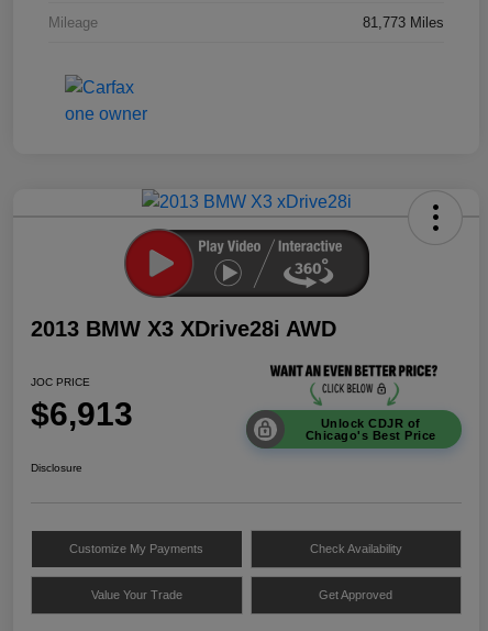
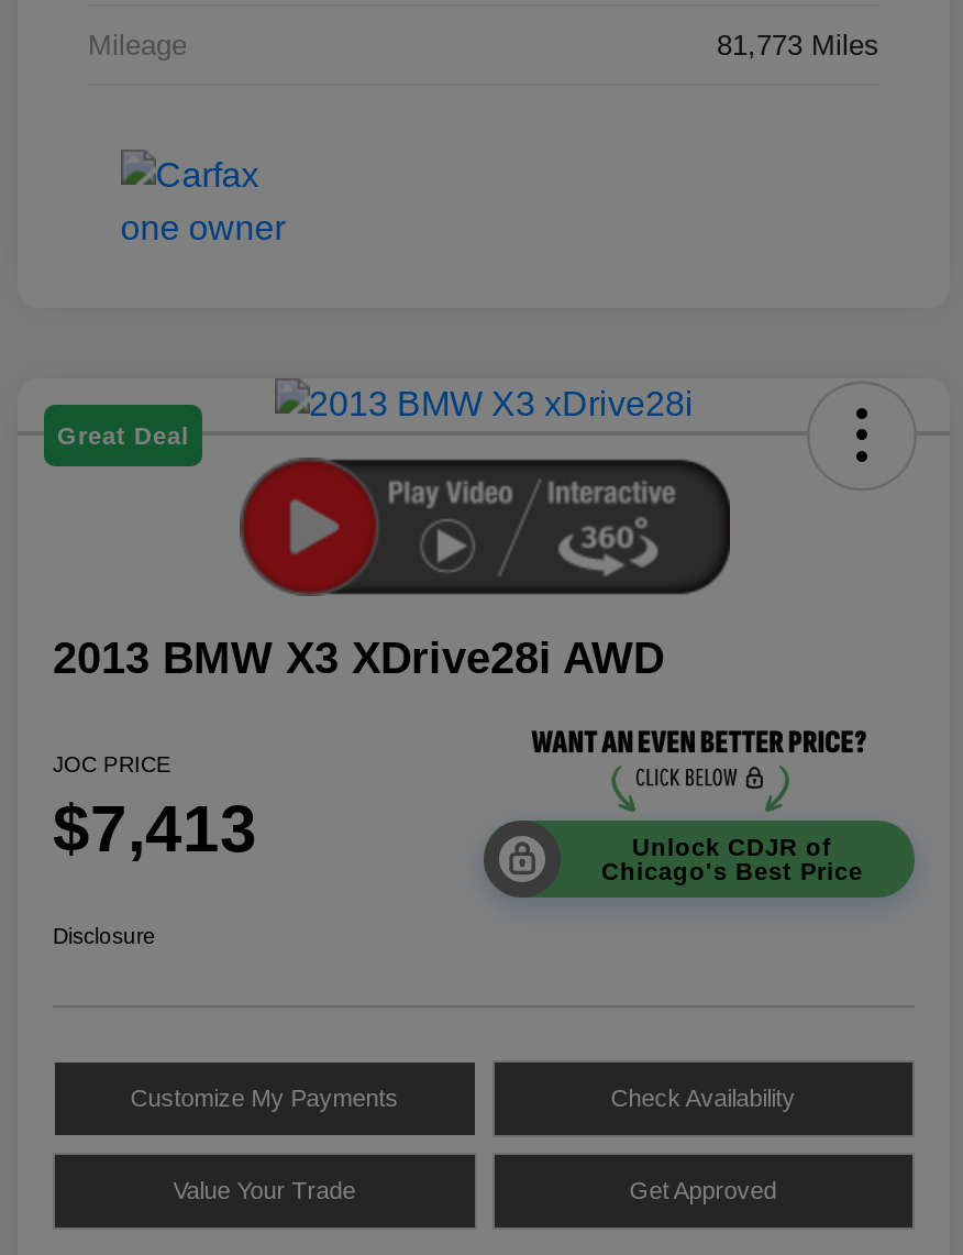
none -> [57,422,189,448] Great Deal
[31,396,133,433] $6,913 -> [53,793,257,866] $7,413

